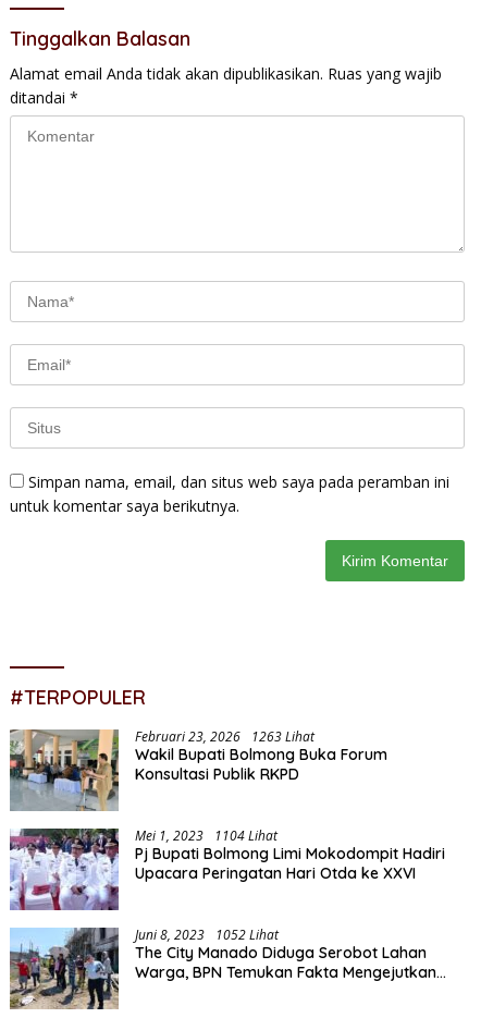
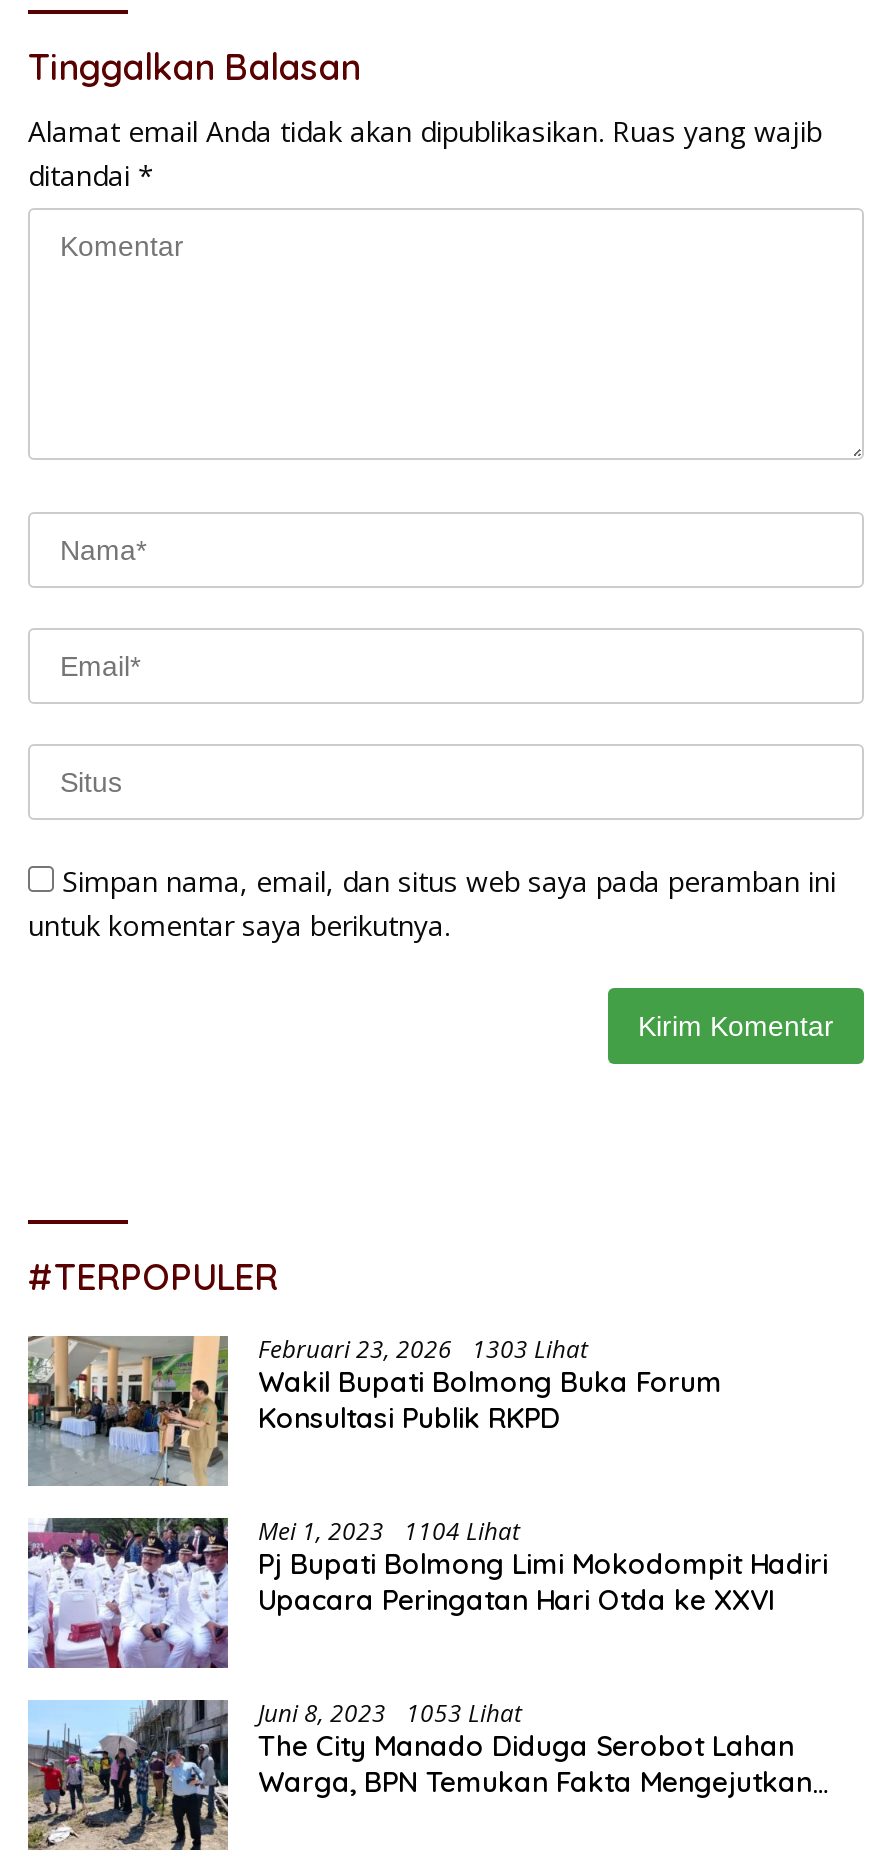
[135,728,314,746] Februari 23, 2026 1263 Lihat -> [258,1333,588,1367] Februari 23, 2026 1303 Lihat
[135,926,279,944] Juni 8, 2023 1052 Lihat -> [258,1697,522,1731] Juni 8, 2023 1053 Lihat

